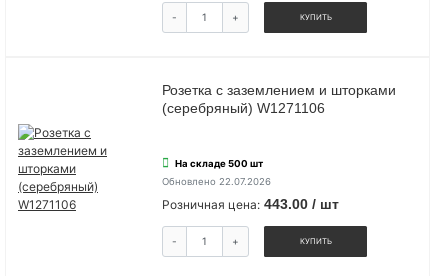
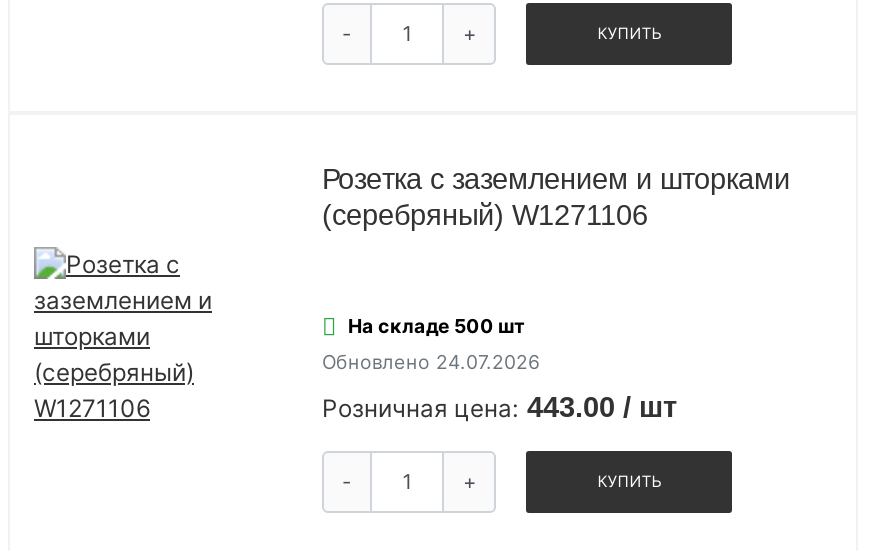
[162,176,271,187] Обновлено 22.07.2026 -> [322,351,540,373] Обновлено 24.07.2026

